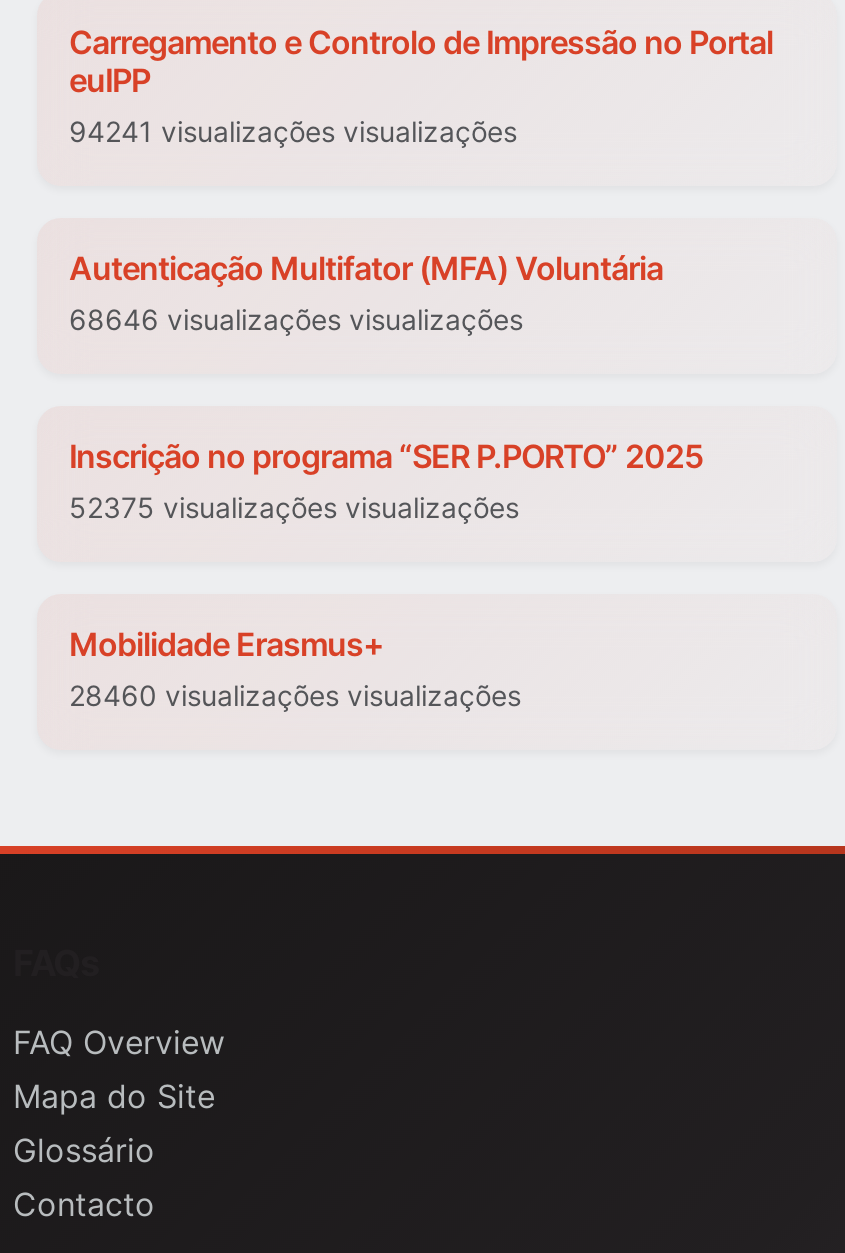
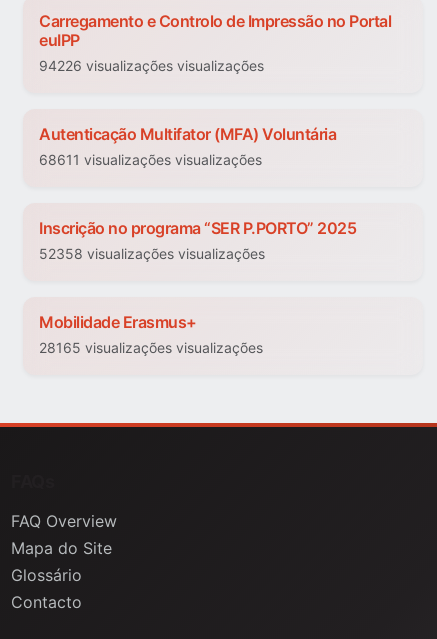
[69,115,517,149] 94241 visualizações visualizações -> [39,57,264,74] 94226 visualizações visualizações
[69,303,523,337] 68646 visualizações visualizações -> [39,151,262,168] 68611 visualizações visualizações
[69,491,519,525] 52375 visualizações visualizações -> [39,245,265,262] 52358 visualizações visualizações
[69,679,521,713] 28460 visualizações visualizações -> [39,339,263,356] 28165 visualizações visualizações

